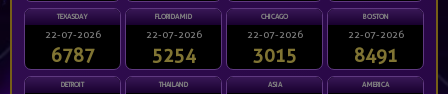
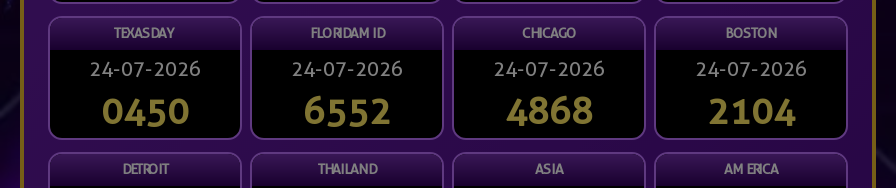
[44,28,100,39] 22-07-2026 -> [89,57,201,79] 24-07-2026
[145,28,201,39] 22-07-2026 -> [291,57,403,79] 24-07-2026
[246,28,302,39] 22-07-2026 -> [493,57,605,79] 24-07-2026
[347,28,403,39] 22-07-2026 -> [695,57,807,79] 24-07-2026
[50,44,94,65] 6787 -> [101,89,189,131] 0450
[151,44,195,65] 5254 -> [303,89,391,131] 6552
[252,44,296,65] 3015 -> [505,89,593,131] 4868
[353,44,397,65] 8491 -> [707,89,795,131] 2104

